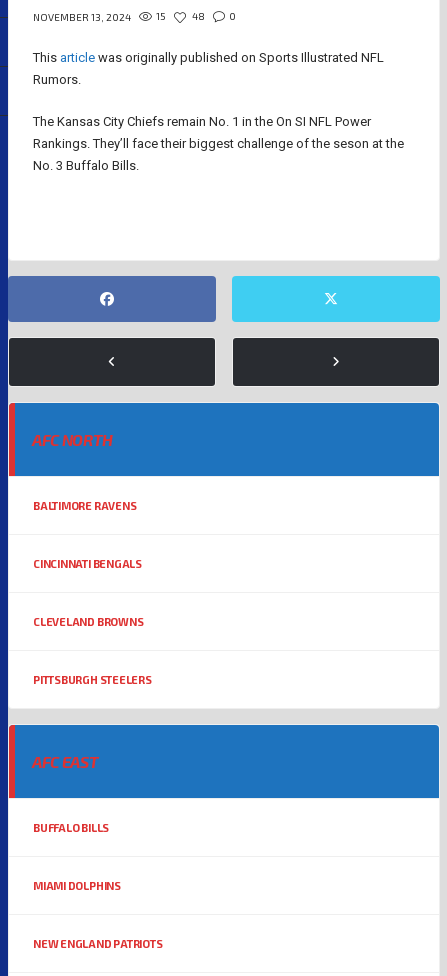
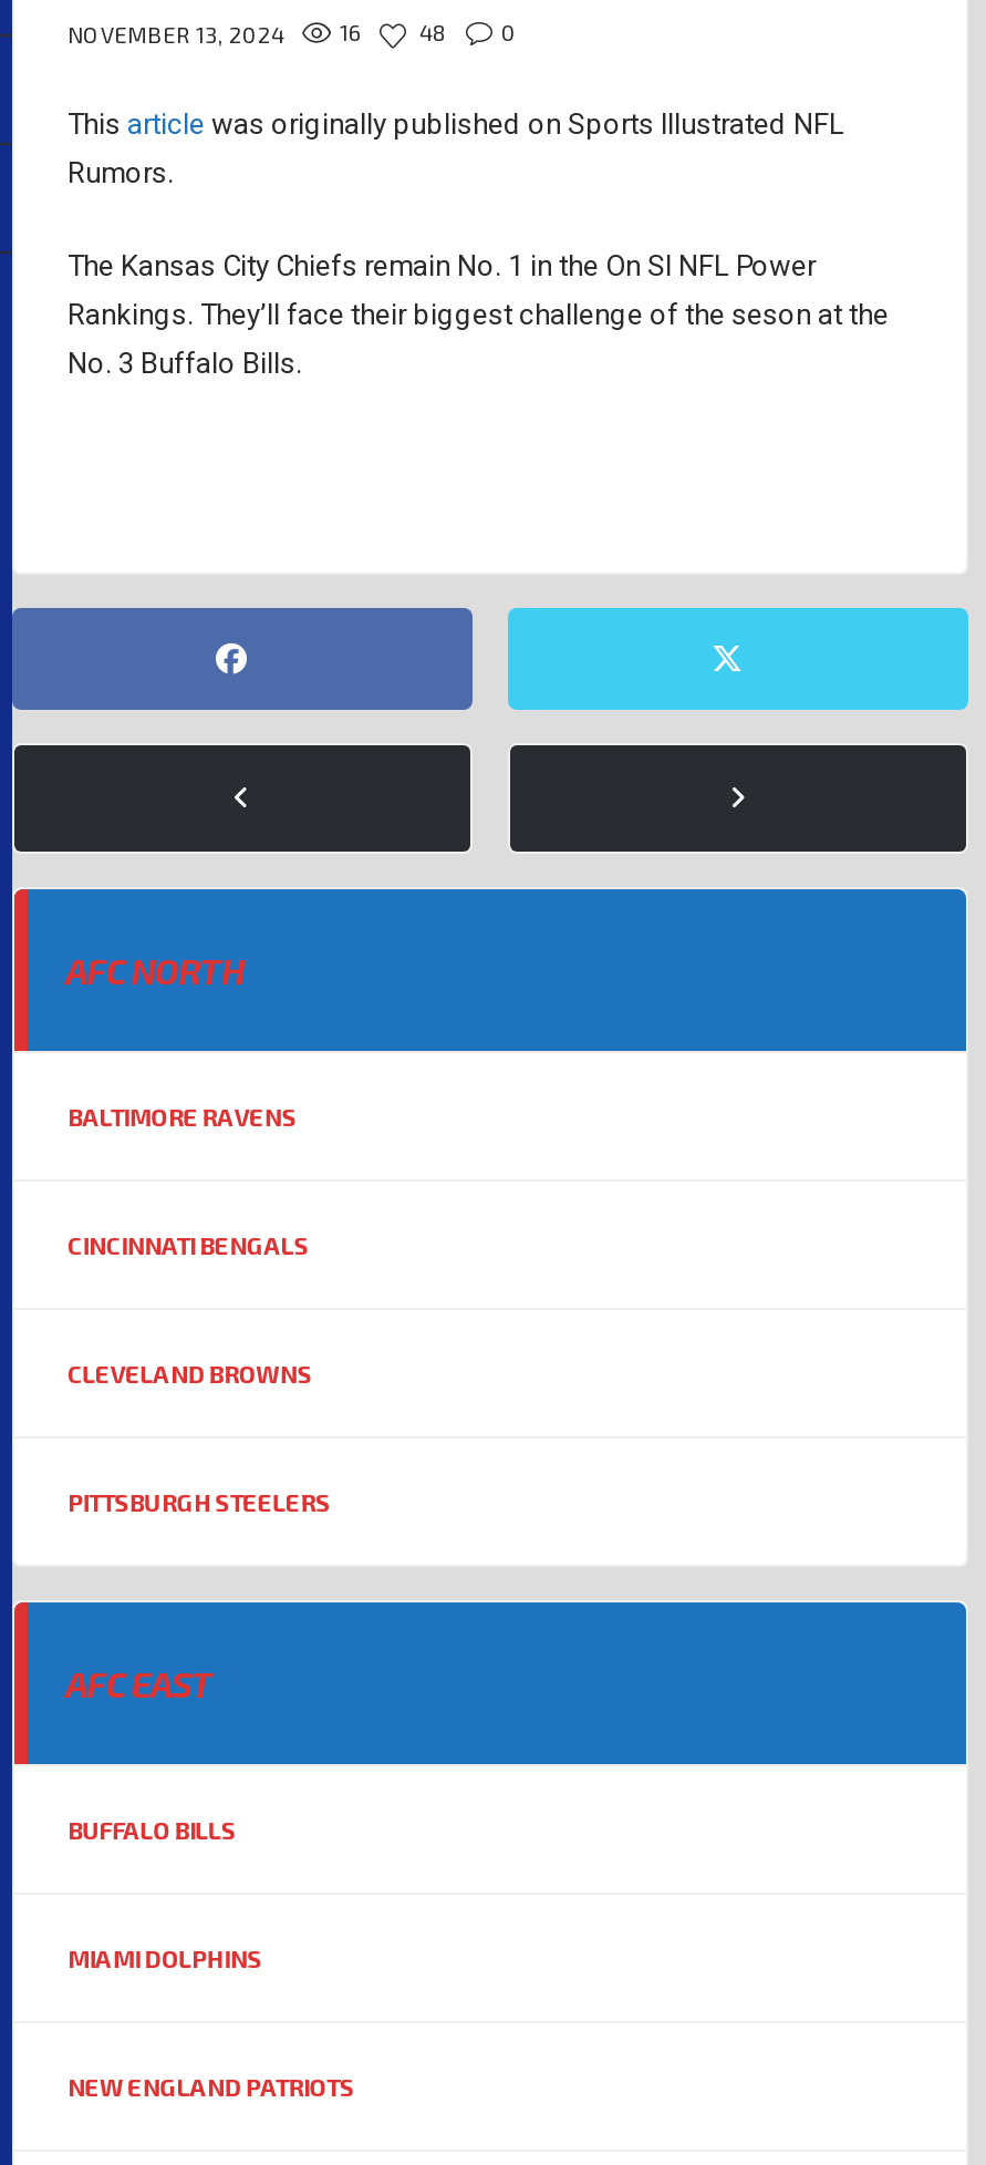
[156,10,166,22] 15 -> [340,18,362,45] 16

